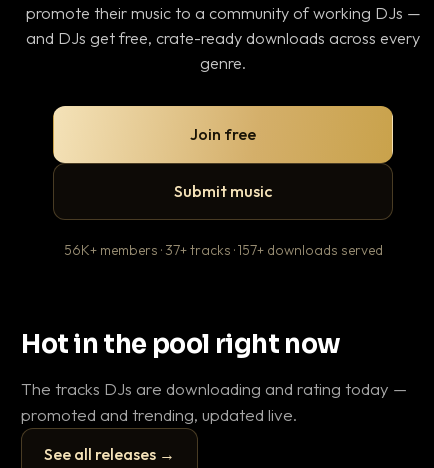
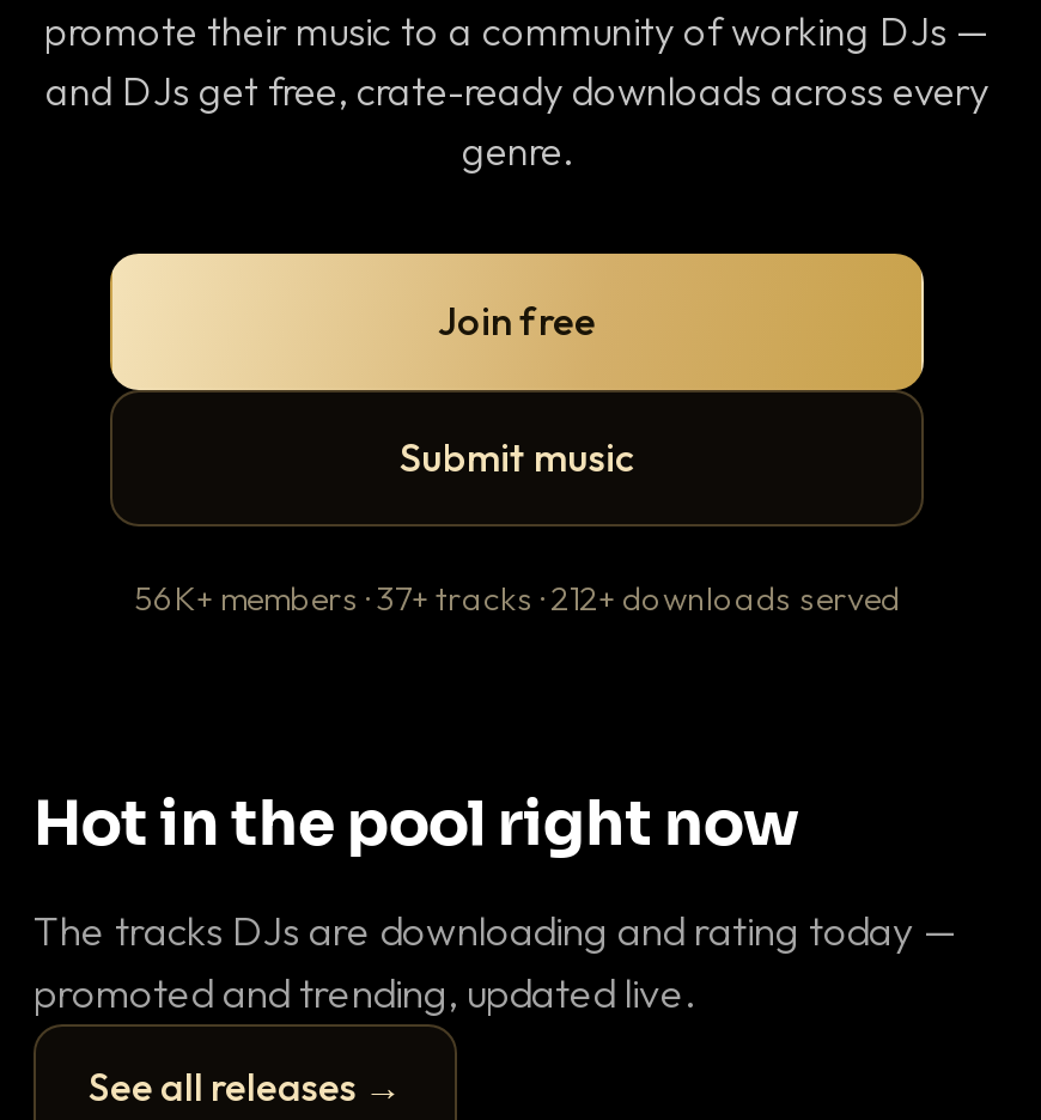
[63,241,382,259] 56K+ members · 37+ tracks · 157+ downloads served -> [134,577,900,620] 56K+ members · 37+ tracks · 212+ downloads served

